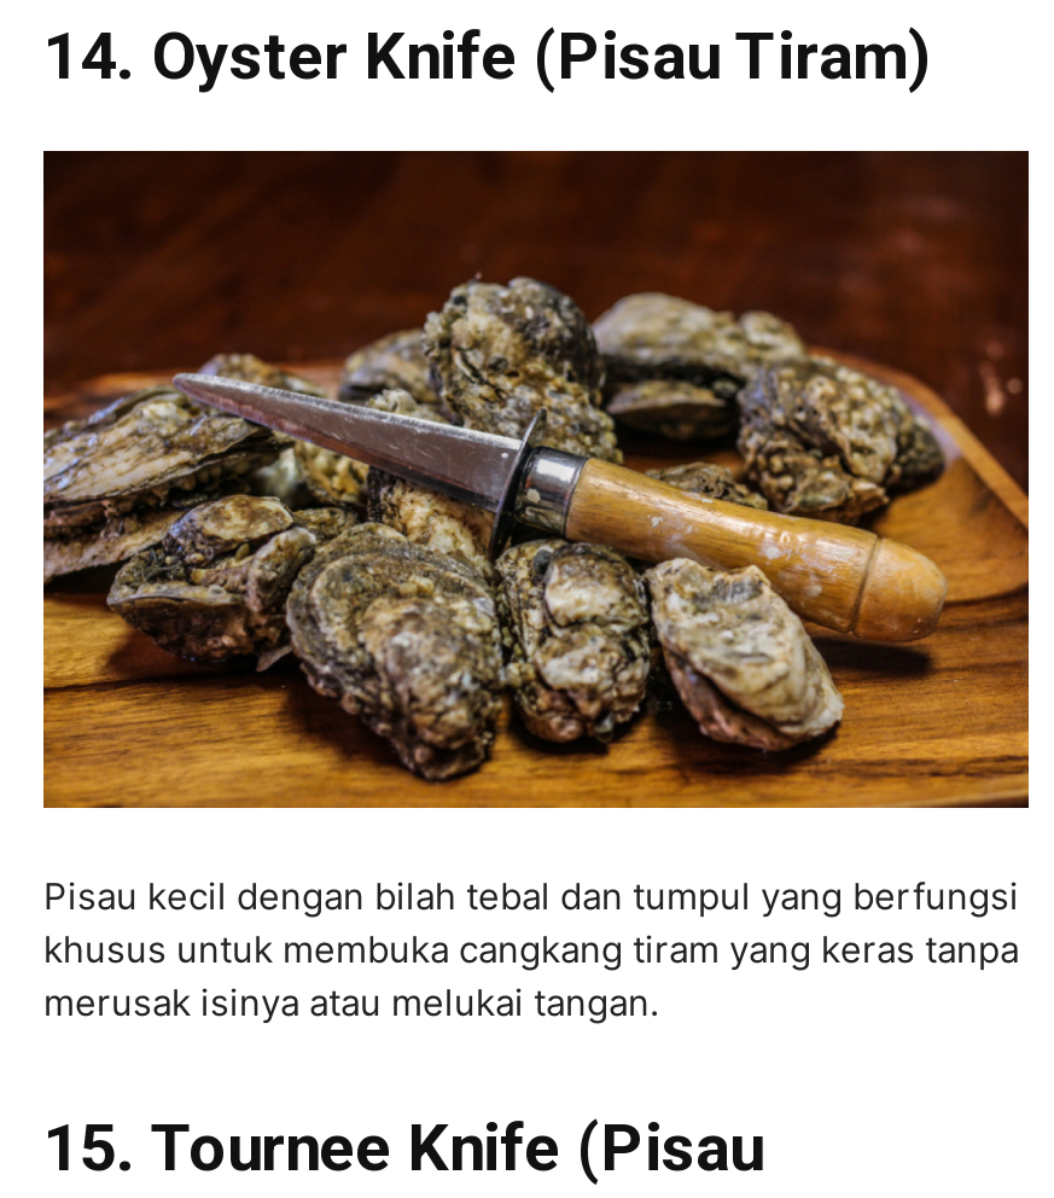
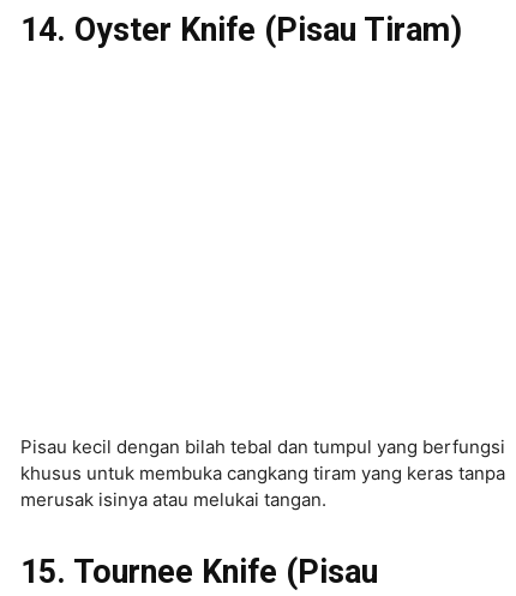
[41,147,1031,812] [image] -> none

